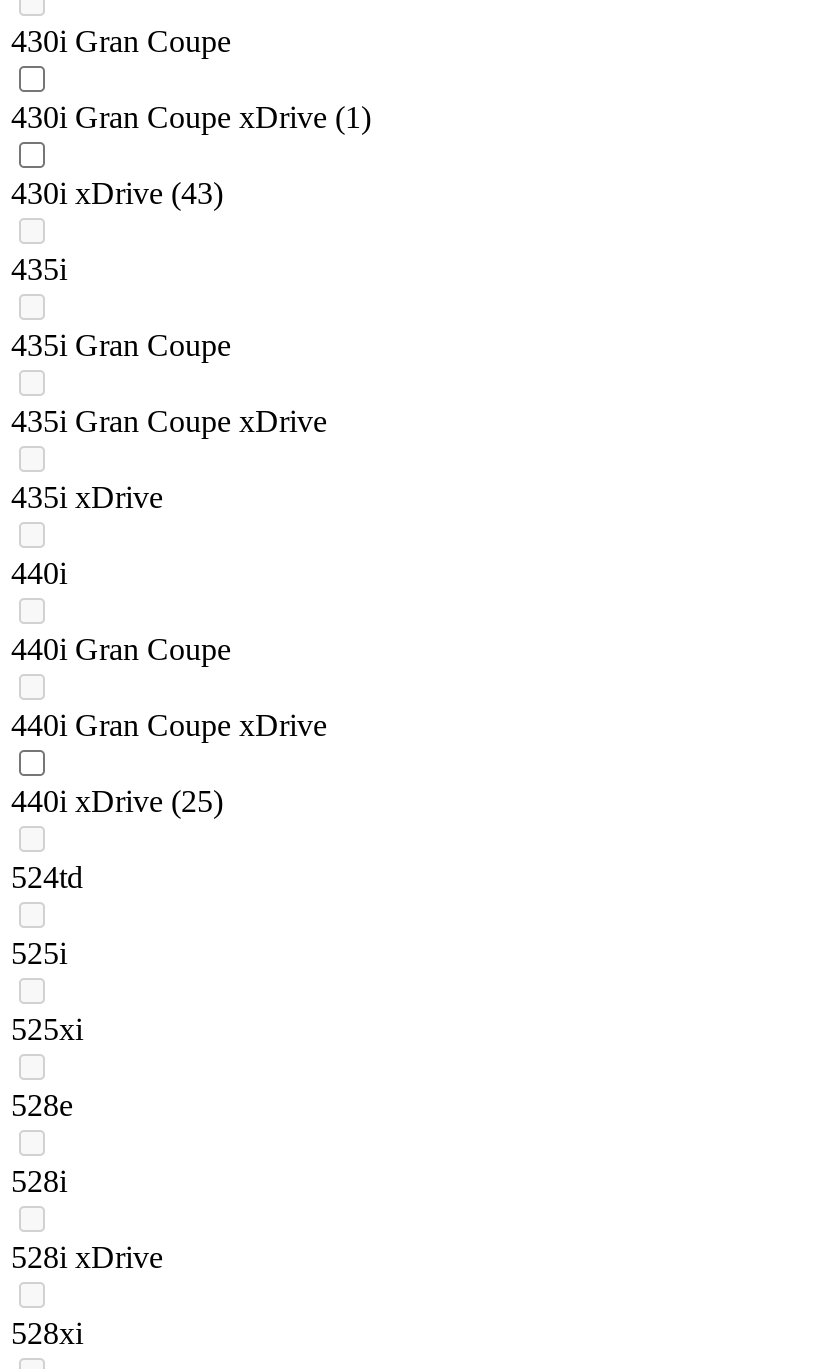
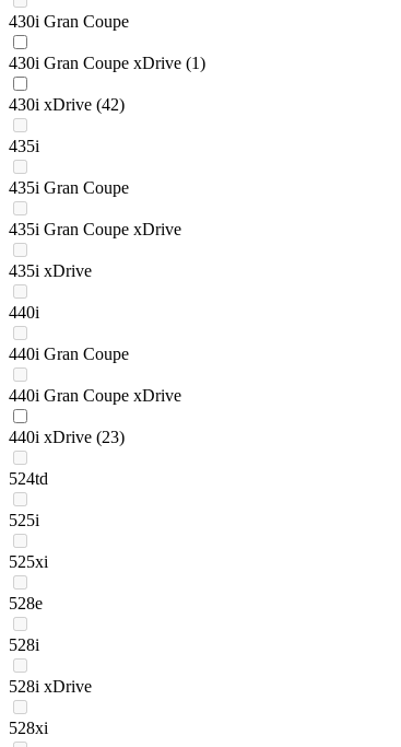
[11,177,223,211] 430i xDrive (43) -> [9,96,125,114] 430i xDrive (42)
[11,785,223,819] 440i xDrive (25) -> [9,428,125,447] 440i xDrive (23)

